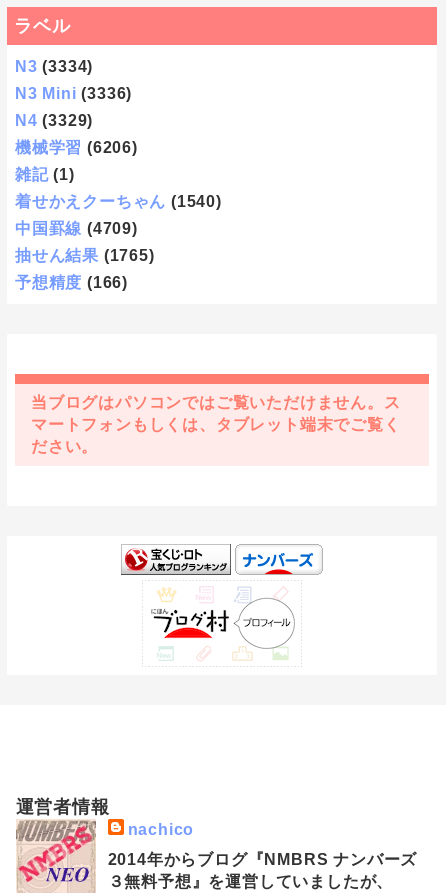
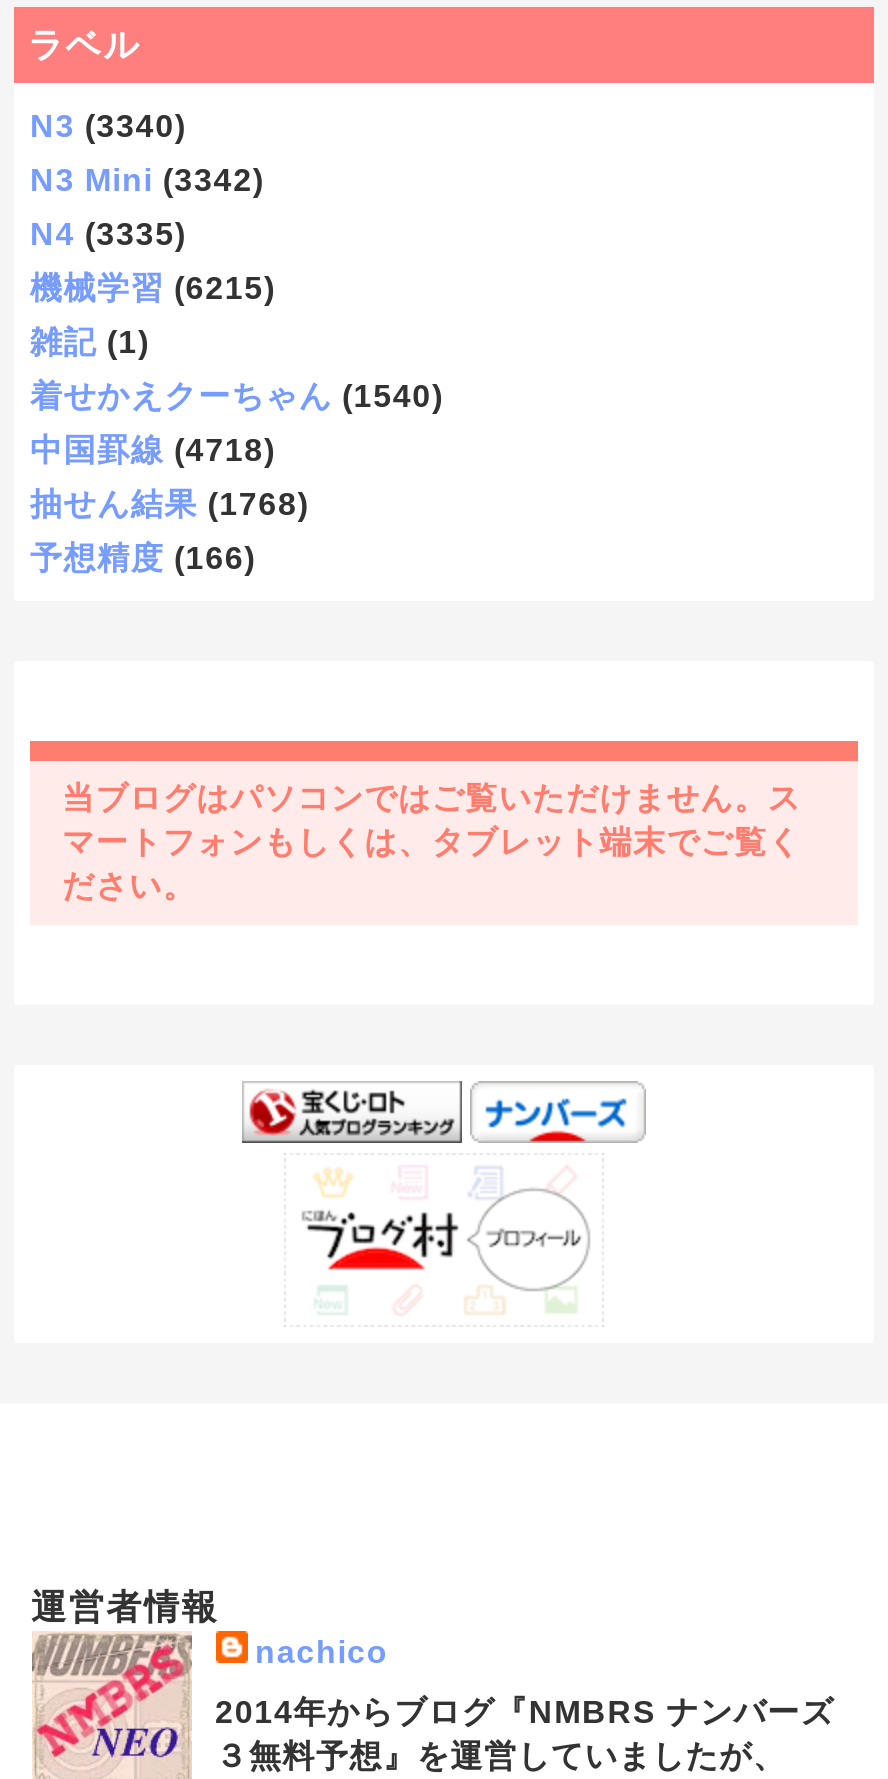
[15,58,93,75] N3 (3334) -> [30,109,186,143] N3 (3340)
[15,85,132,102] N3 Mini (3336) -> [30,163,264,197] N3 Mini (3342)
[15,112,93,129] N4 (3329) -> [30,217,186,251] N4 (3335)
[15,139,138,156] 機械学習 (6206) -> [30,271,276,305] 機械学習 (6215)
[15,220,138,237] 中国罫線 (4709) -> [30,433,276,467] 中国罫線 (4718)
[15,247,155,264] 抽せん結果 (1765) -> [30,487,309,521] 抽せん結果 (1768)

